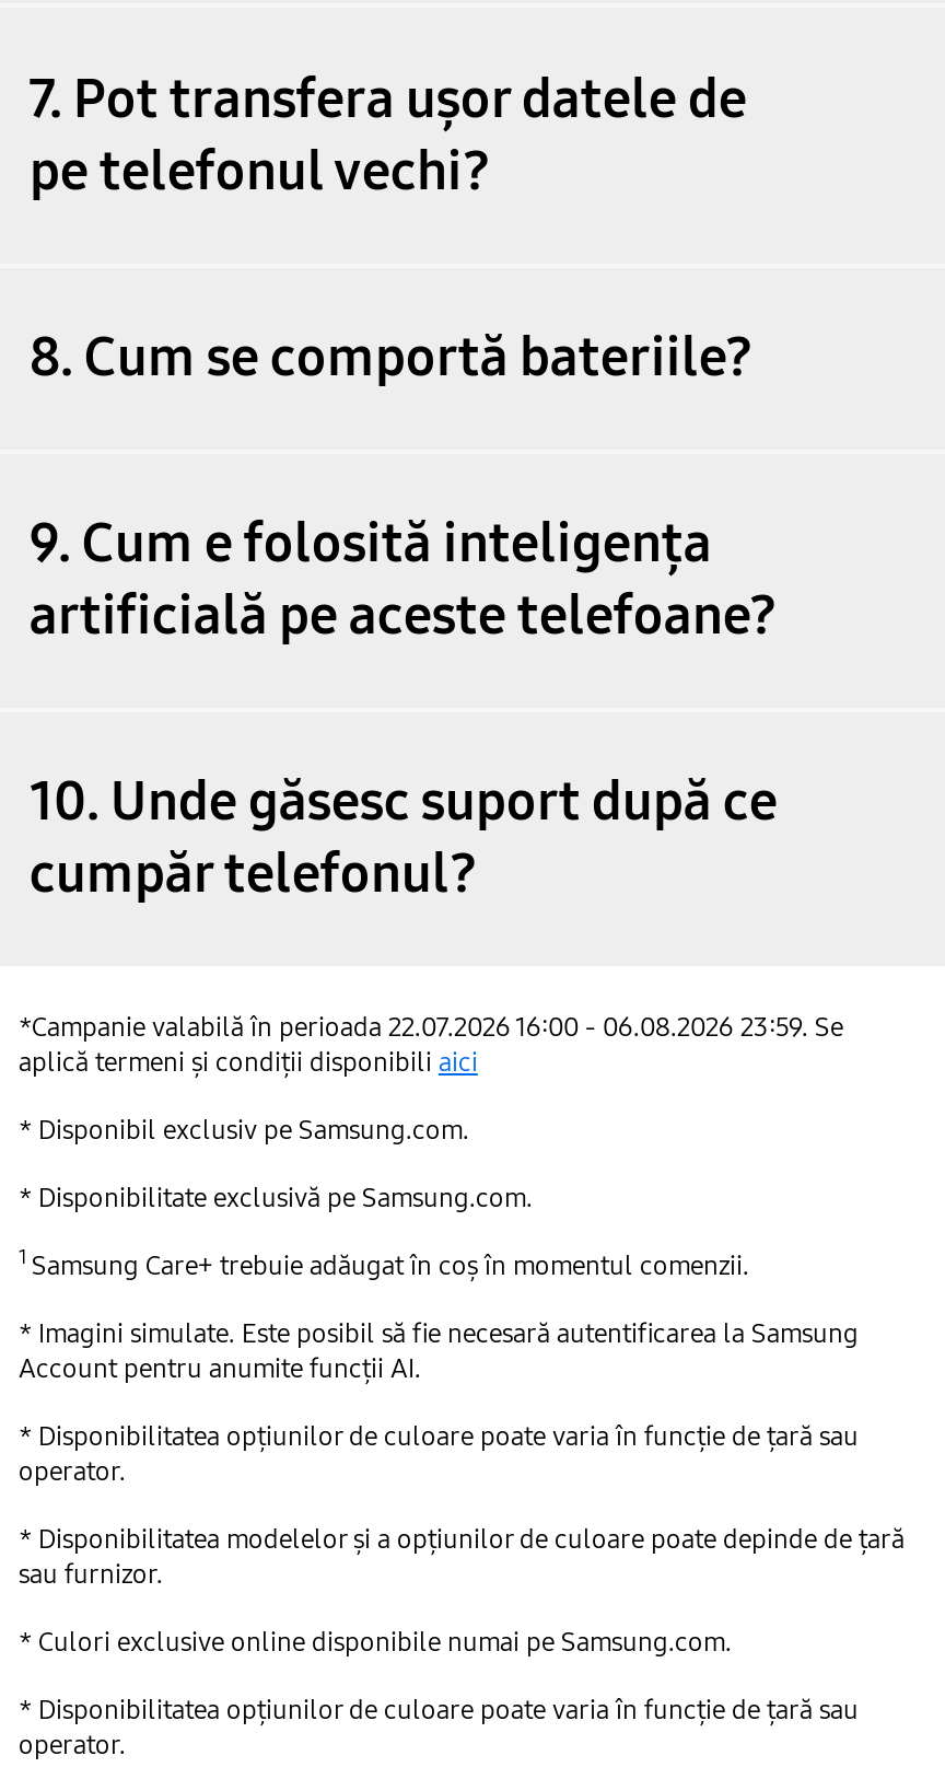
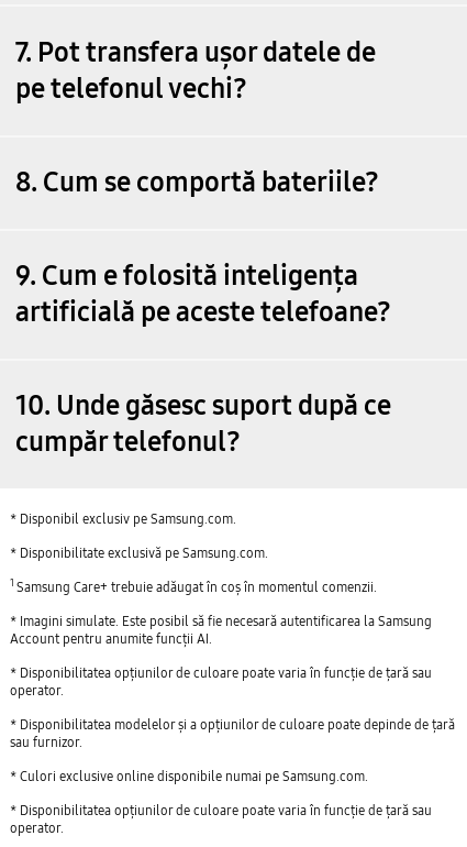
[18,1010,843,1078] *Campanie valabilă în perioada 22.07.2026 16:00 - 06.08.2026 23:59. Se | aplică termeni și condiții disponibili aici -> none

